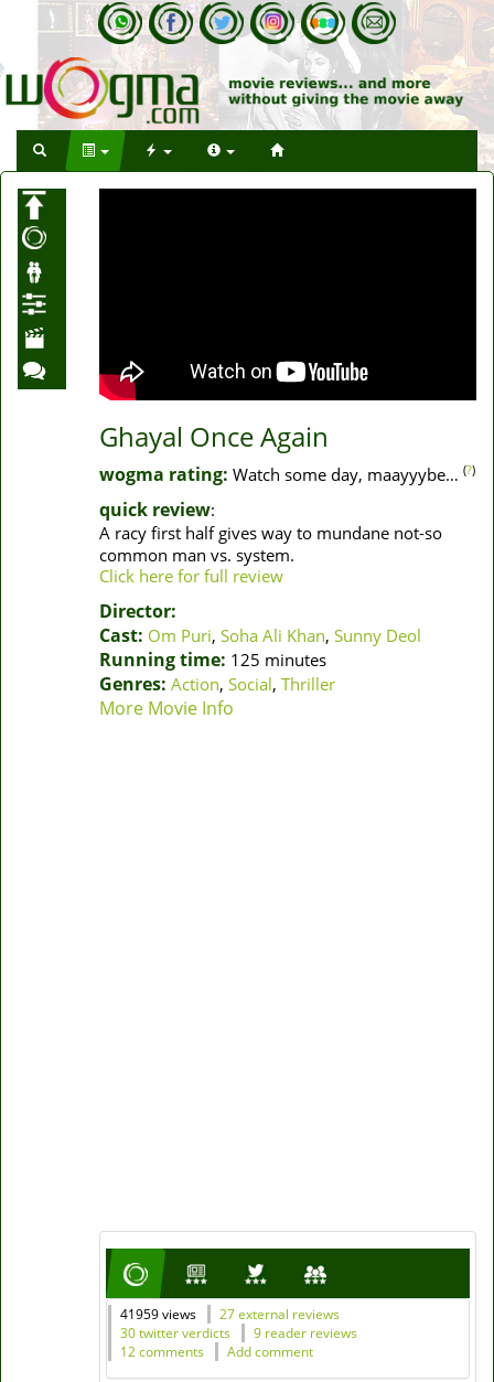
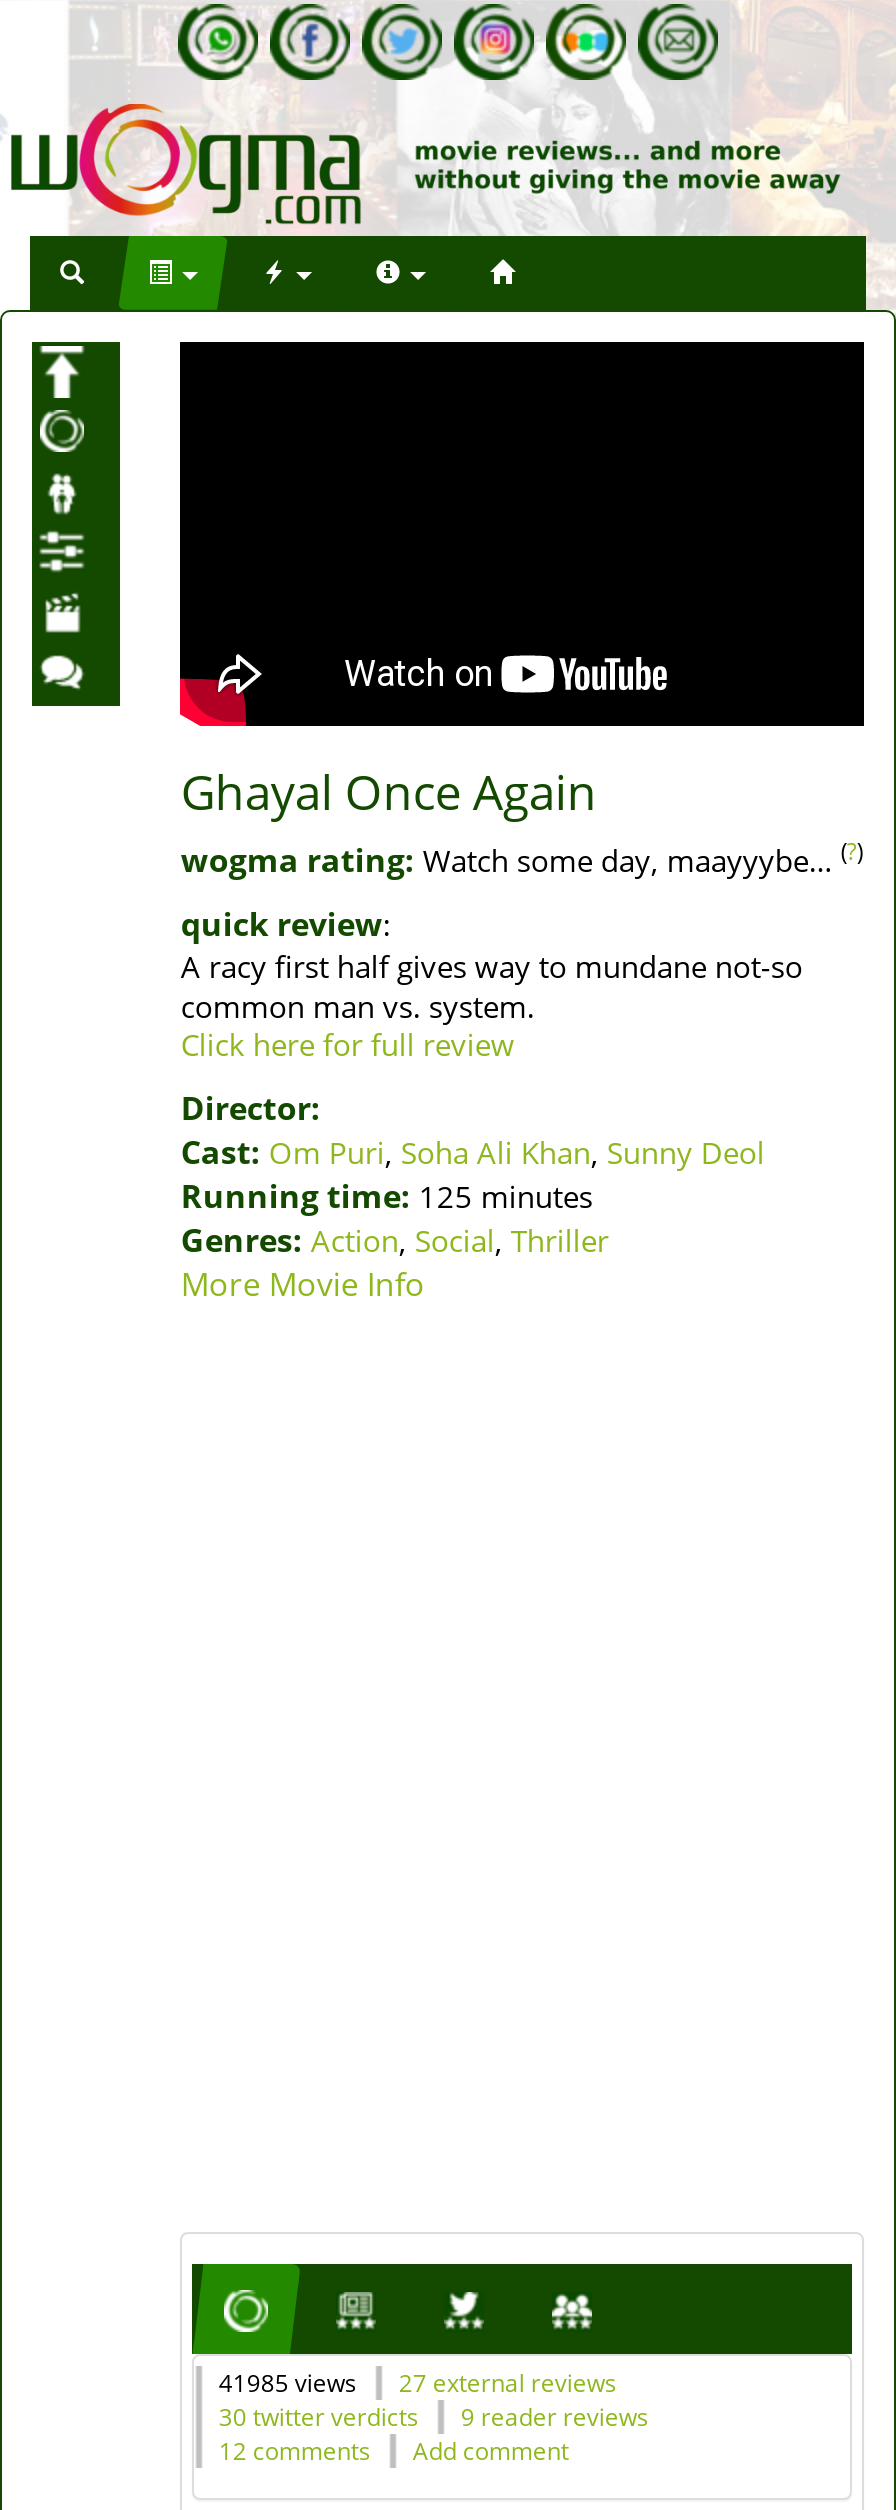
[121,1305,340,1324] 41959 views 27 external reviews -> [219,2367,617,2401] 41985 views 27 external reviews

